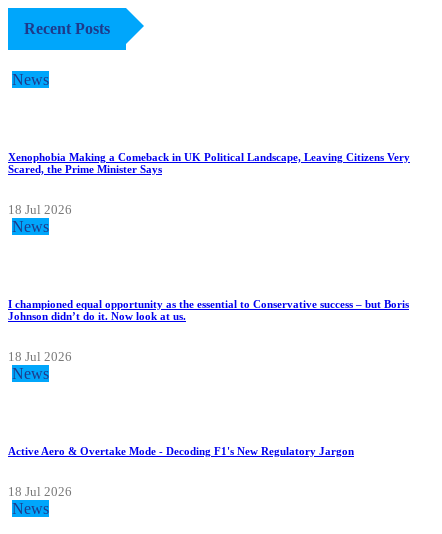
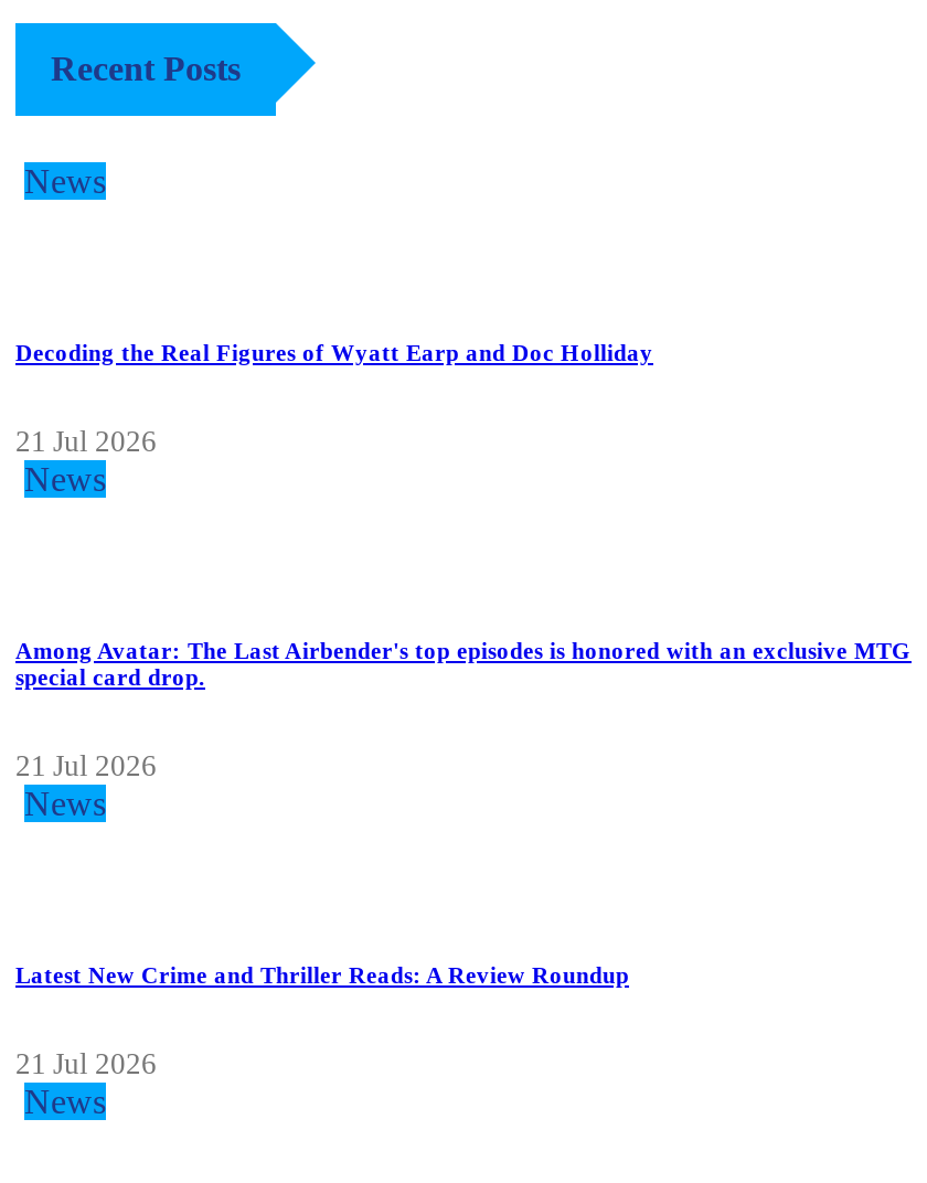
[8,151,410,175] Xenophobia Making a Comeback in UK Political Landscape, Leaving Citizens Very | Scared, the Prime Minister Says -> [15,338,653,365] Decoding the Real Figures of Wyatt Earp and Doc Holliday
[8,202,72,217] 18 Jul 2026 -> [15,424,157,457] 21 Jul 2026
[8,298,409,322] I championed equal opportunity as the essential to Conservative success – but Boris | Johnson didn’t do it. Now look at us. -> [15,636,912,689] Among Avatar: The Last Airbender's top episodes is honored with an exclusive MTG | special card drop.
[8,349,72,364] 18 Jul 2026 -> [15,748,157,782] 21 Jul 2026
[8,444,354,456] Active Aero & Overtake Mode - Decoding F1's New Regulatory Jargon -> [15,960,629,987] Latest New Crime and Thriller Reads: A Review Roundup
[8,483,72,498] 18 Jul 2026 -> [15,1046,157,1079] 21 Jul 2026

